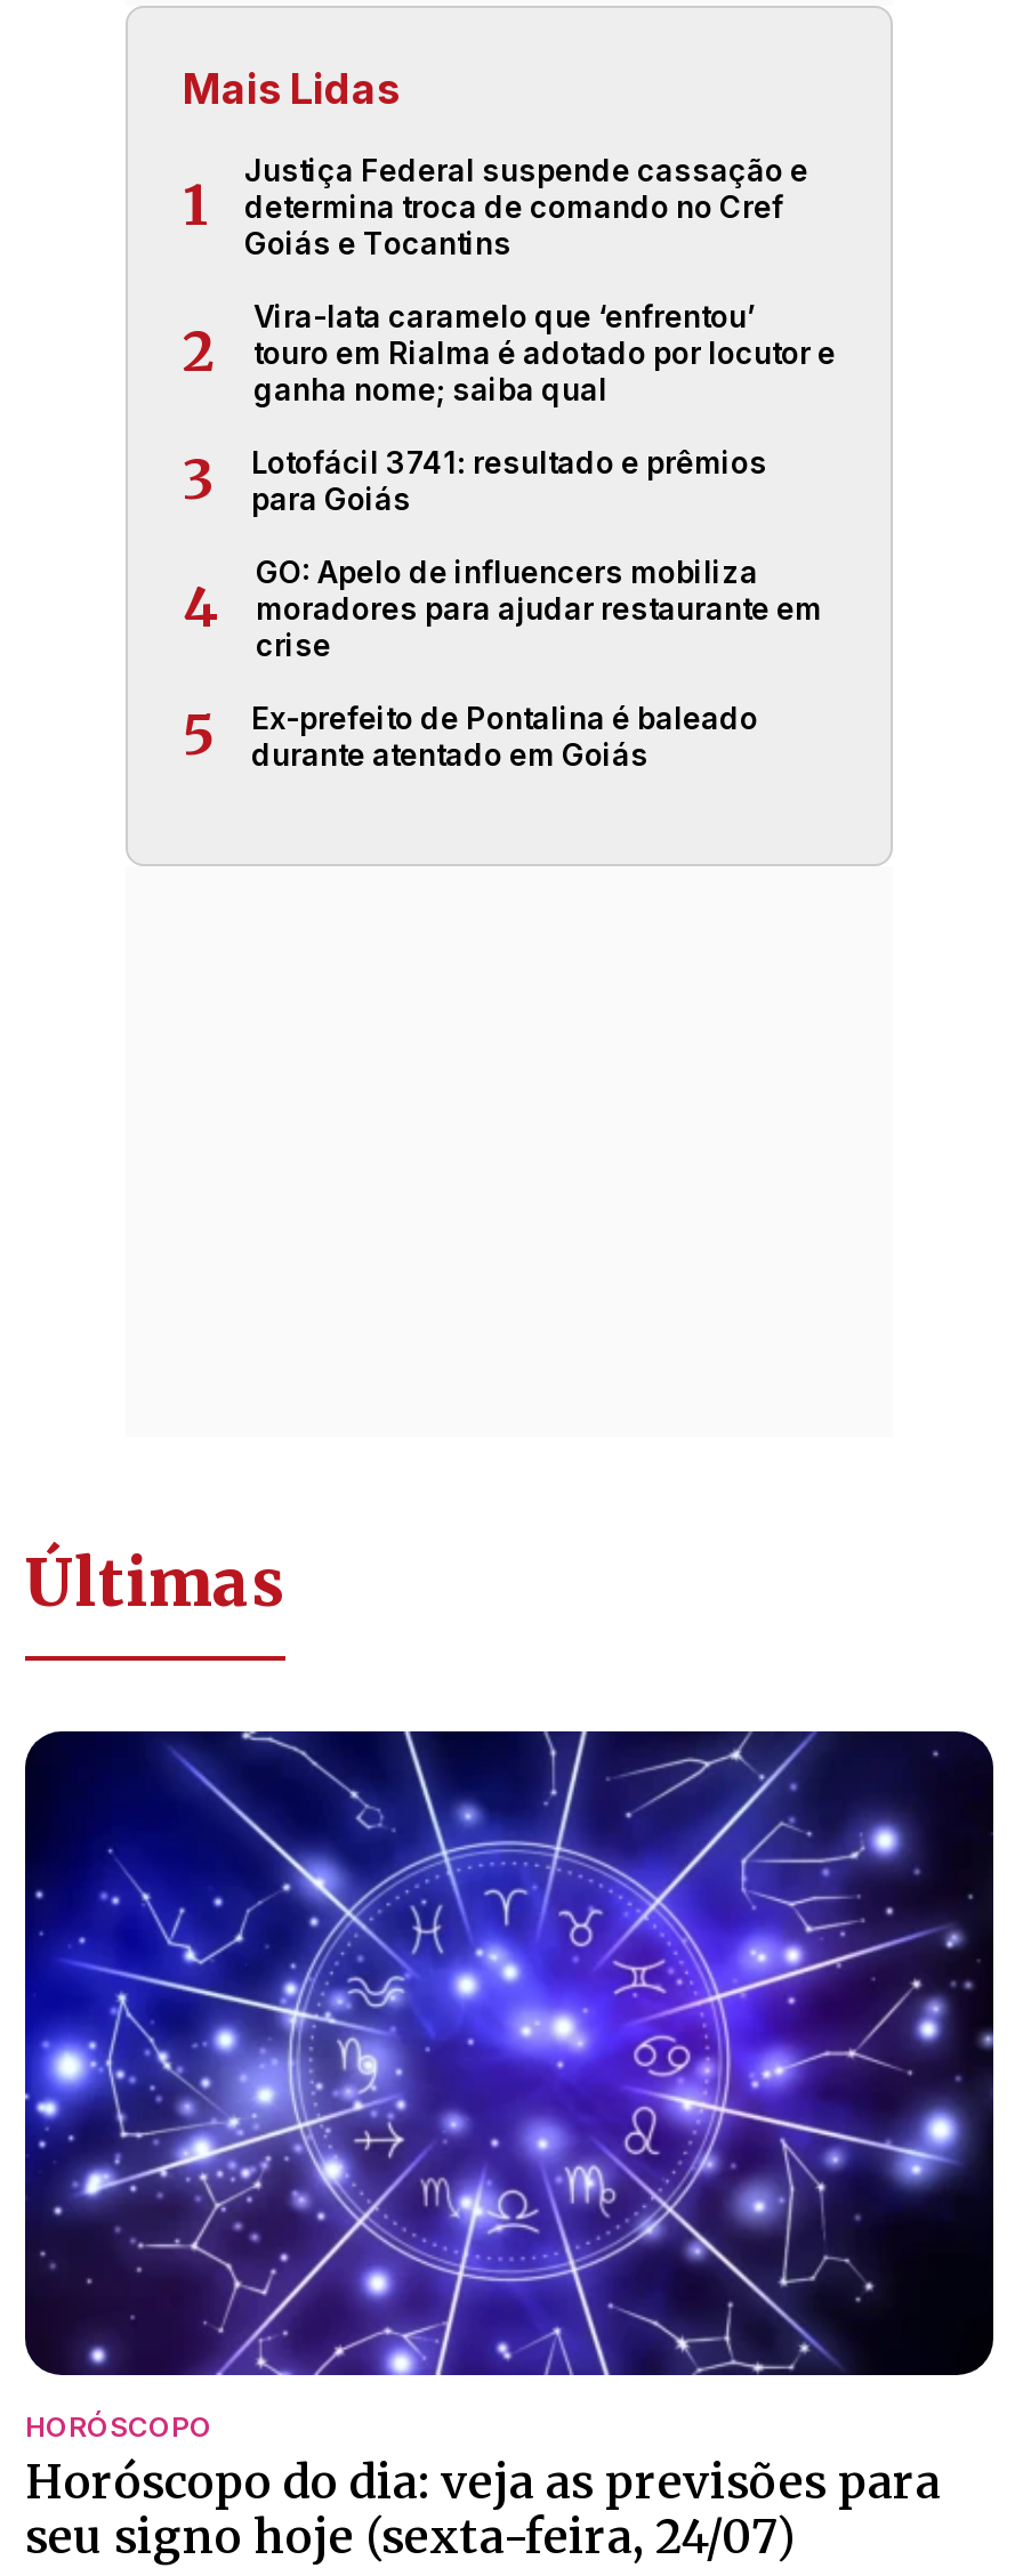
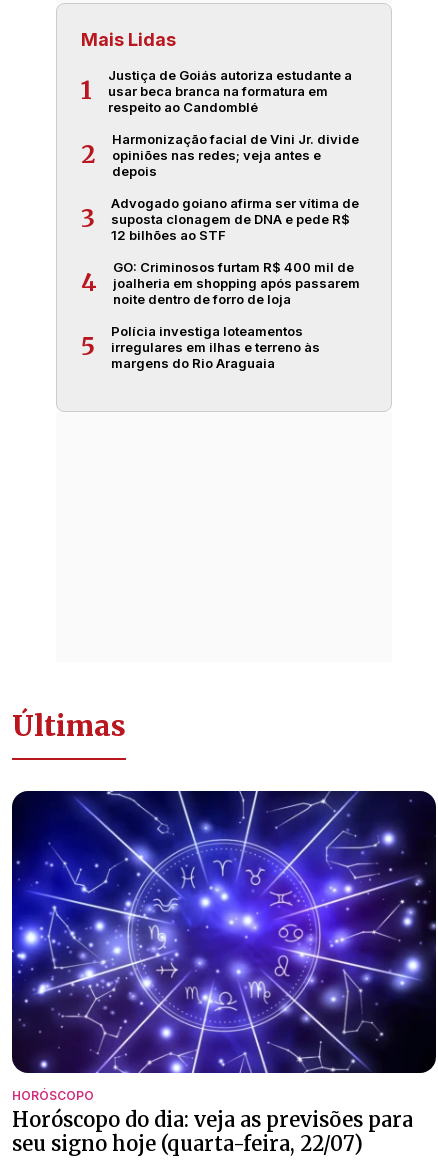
[244,151,808,261] Justiça Federal suspende cassação e | determina troca de comando no Cref | Goiás e Tocantins -> [108,67,352,115] Justiça de Goiás autoriza estudante a | usar beca branca na formatura em | respeito ao Candomblé
[253,297,836,407] Vira-lata caramelo que ‘enfrentou’ | touro em Rialma é adotado por locutor e | ganha nome; saiba qual -> [112,131,359,179] Harmonização facial de Vini Jr. divide | opiniões nas redes; veja antes e | depois
[251,443,767,516] Lotofácil 3741: resultado e prêmios | para Goiás -> [111,195,359,243] Advogado goiano afirma ser vítima de | suposta clonagem de DNA e pede R$ | 12 bilhões ao STF
[256,553,822,662] GO: Apelo de influencers mobiliza | moradores para ajudar restaurante em | crise -> [113,259,360,307] GO: Criminosos furtam R$ 400 mil de | joalheria em shopping após passarem | noite dentro de forro de loja
[251,699,758,772] Ex-prefeito de Pontalina é baleado | durante atentado em Goiás -> [111,323,320,371] Polícia investiga loteamentos | irregulares em ilhas e terreno às | margens do Rio Araguaia
[25,2508,797,2565] seu signo hoje (sexta-feira, 24/07) -> [12,1131,368,1156] seu signo hoje (quarta-feira, 22/07)

